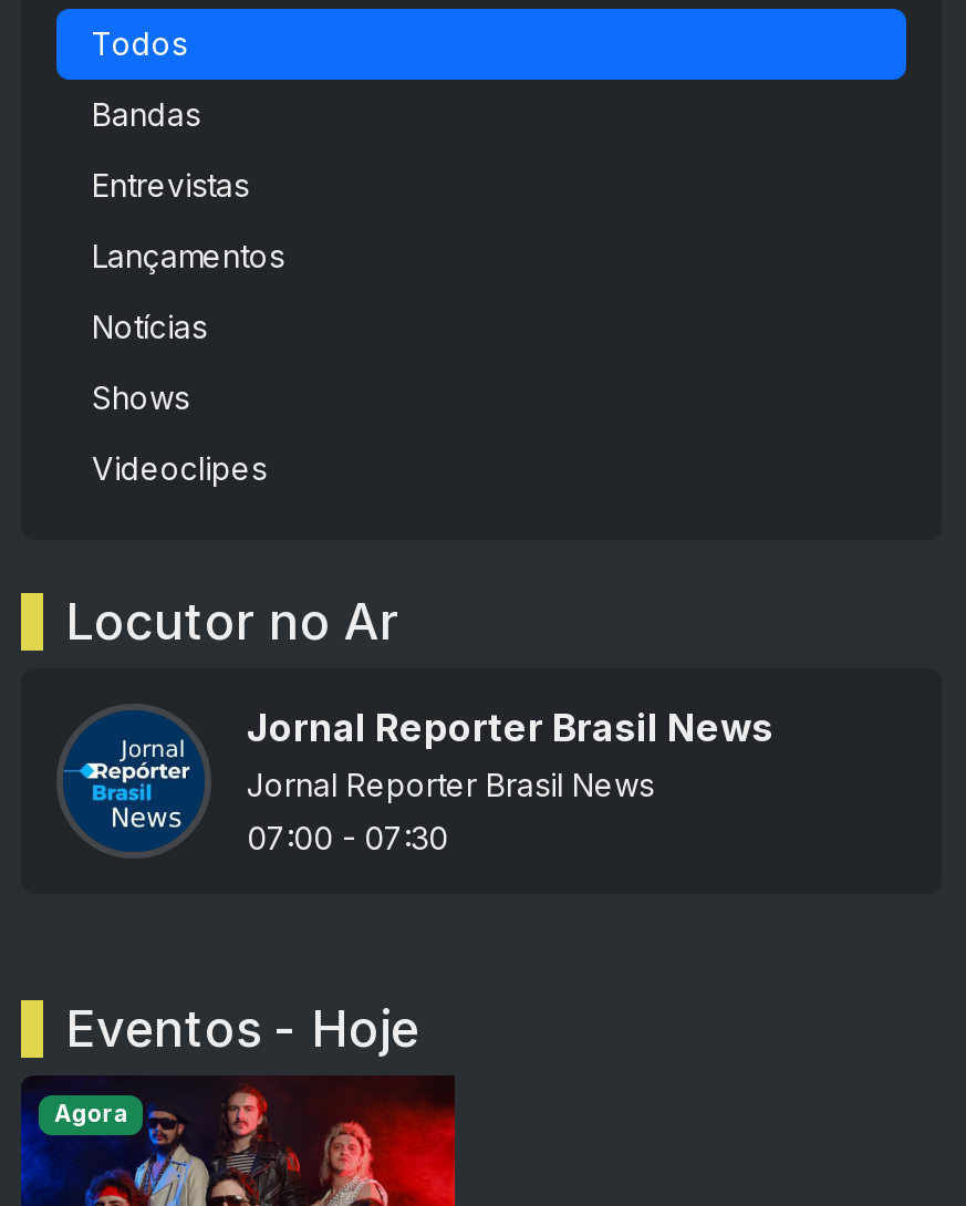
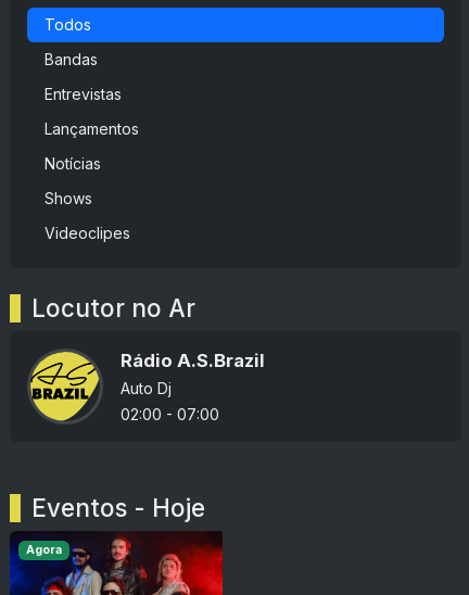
[63,706,773,857] [image] | Jornal Reporter Brasil News | Jornal Reporter Brasil News | 07:00 - 07:30 -> [29,350,265,424] [image] | Rádio A.S.Brazil | Auto Dj | 02:00 - 07:00

